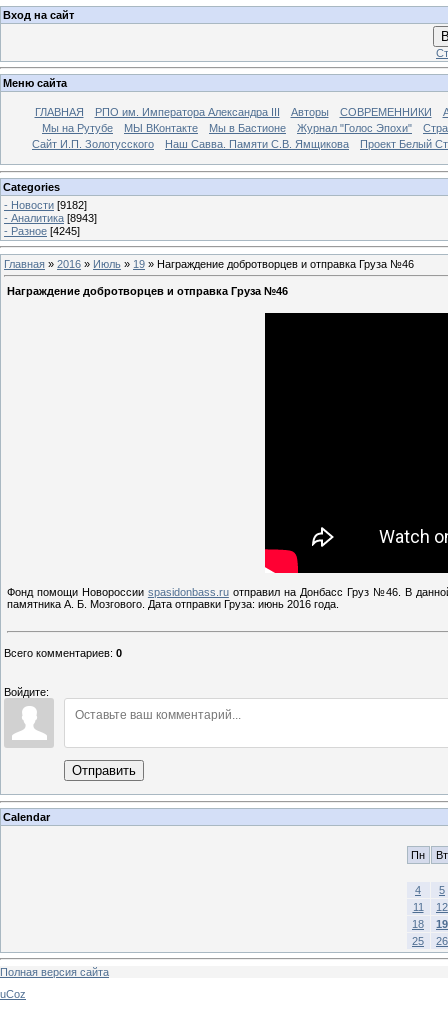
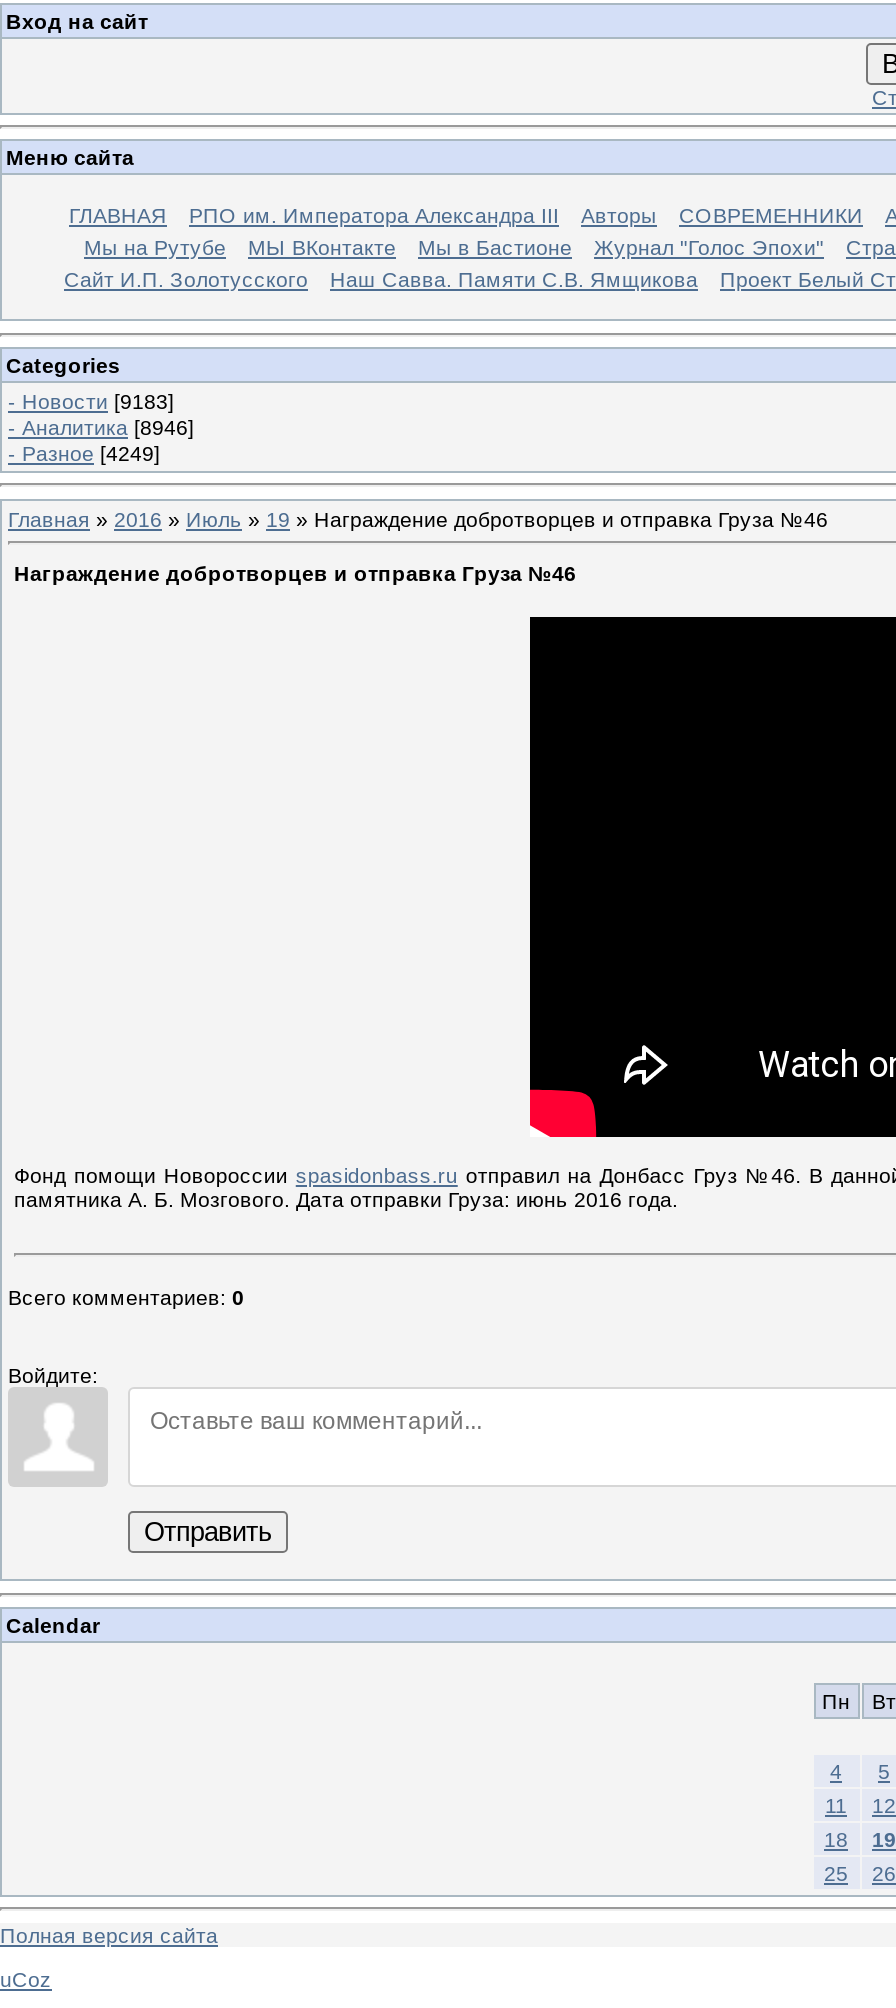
[4,199,87,211] - Новости [9182] -> [8,389,174,413] - Новости [9183]
[4,212,97,224] - Аналитика [8943] -> [8,415,194,439] - Аналитика [8946]
[4,225,80,237] - Разное [4245] -> [8,441,160,465] - Разное [4249]

